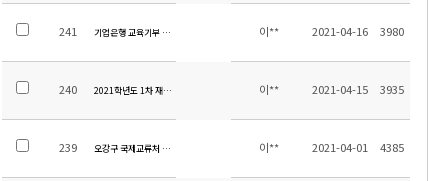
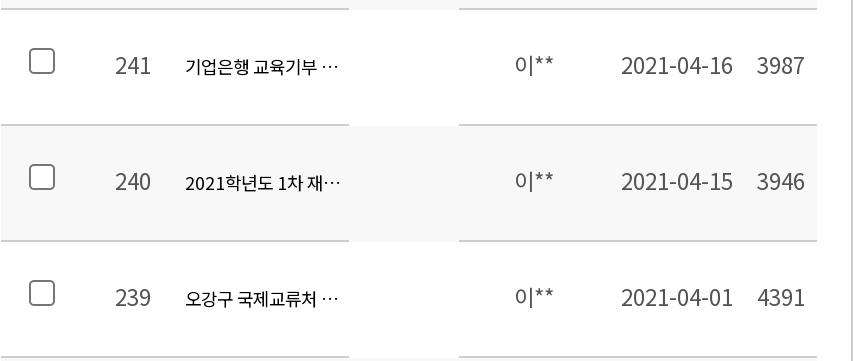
[312,23,404,39] 2021-04-16 3980 -> [621,48,805,80] 2021-04-16 3987
[312,81,404,97] 2021-04-15 3935 -> [621,164,805,196] 2021-04-15 3946
[312,139,404,155] 2021-04-01 4385 -> [621,280,805,312] 2021-04-01 4391

